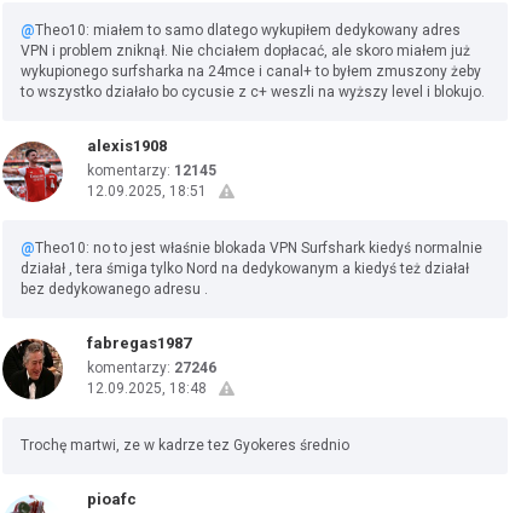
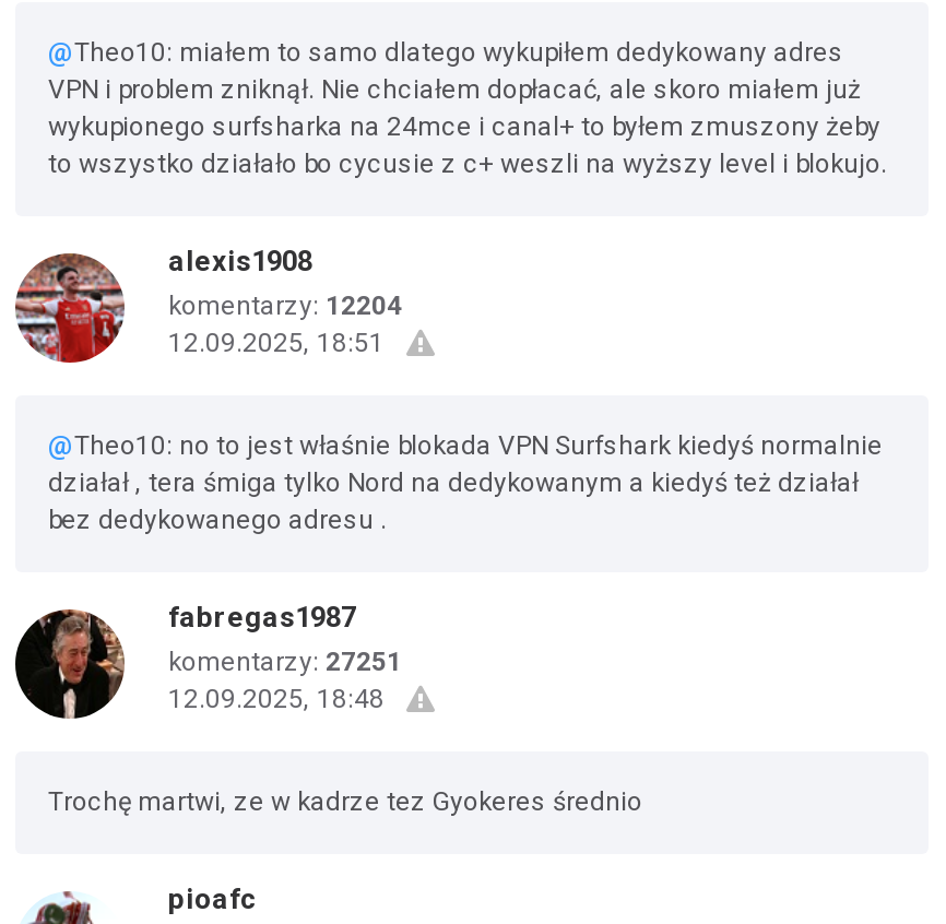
[87,162,216,179] komentarzy: 12145 -> [168,291,402,321] komentarzy: 12204
[87,359,216,376] komentarzy: 27246 -> [168,647,402,677] komentarzy: 27251

